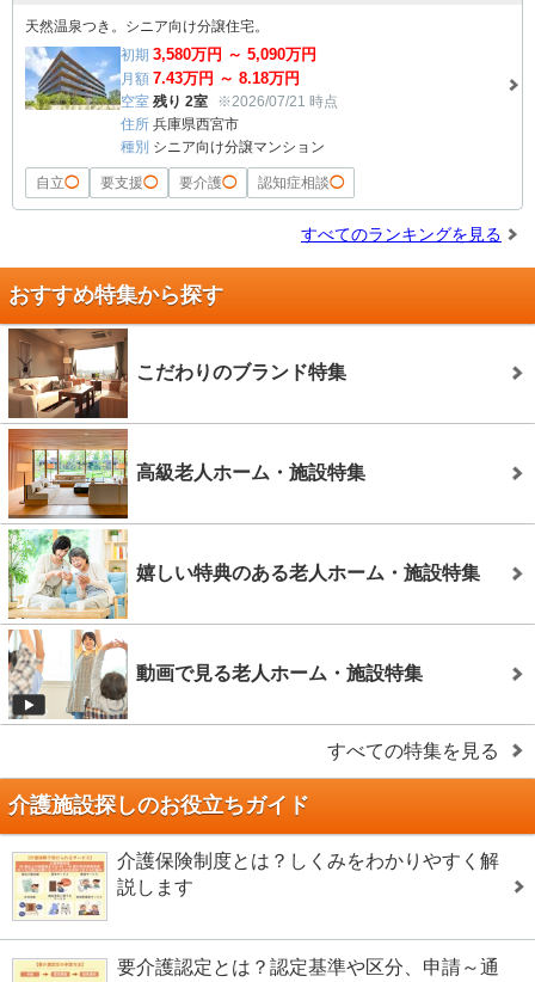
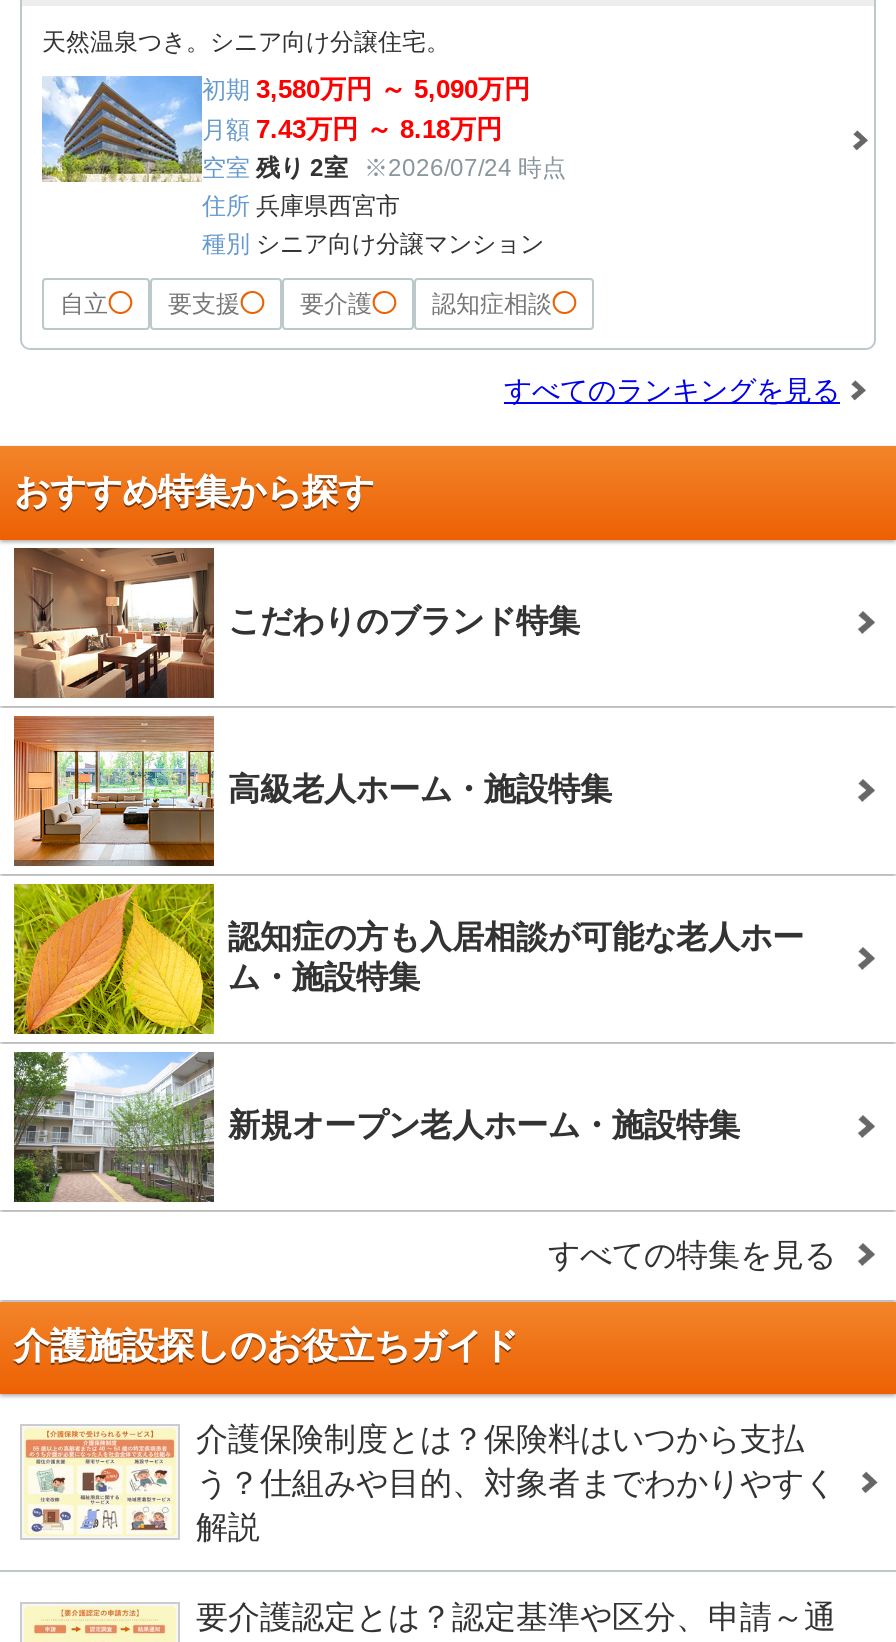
[121,93,338,110] 空室 残り 2室 ※2026/07/21 時点 -> [202,153,566,181] 空室 残り 2室 ※2026/07/24 時点
[8,529,480,620] [image] | 嬉しい特典のある老人ホーム・施設特集 -> [12,882,804,1036] [image] | 認知症の方も入居相談が可能な老人ホー | ム・施設特集
[7,628,423,720] [image] | 動画で見る老人ホーム・施設特集 -> [12,1050,740,1202] [image] | 新規オープン老人ホーム・施設特集
[117,850,499,897] 介護保険制度とは？しくみをわかりやすく解 | 説します -> [196,1422,836,1544] 介護保険制度とは？保険料はいつから支払 | う？仕組みや目的、対象者までわかりやすく | 解説

